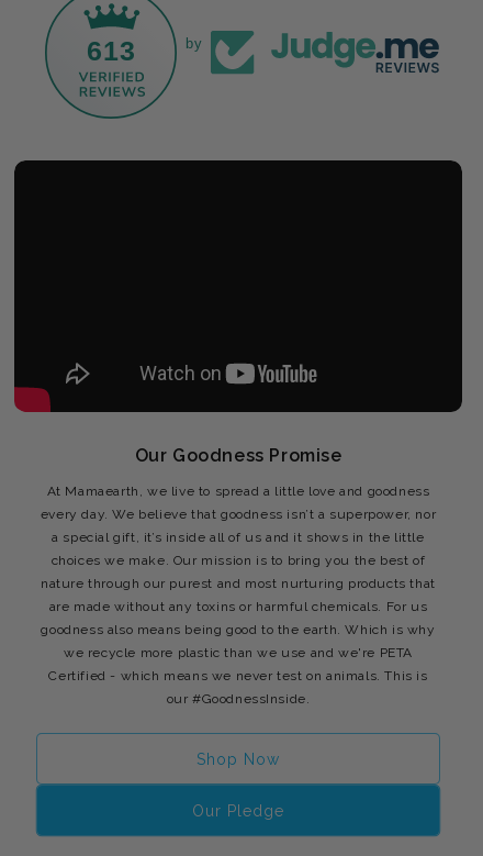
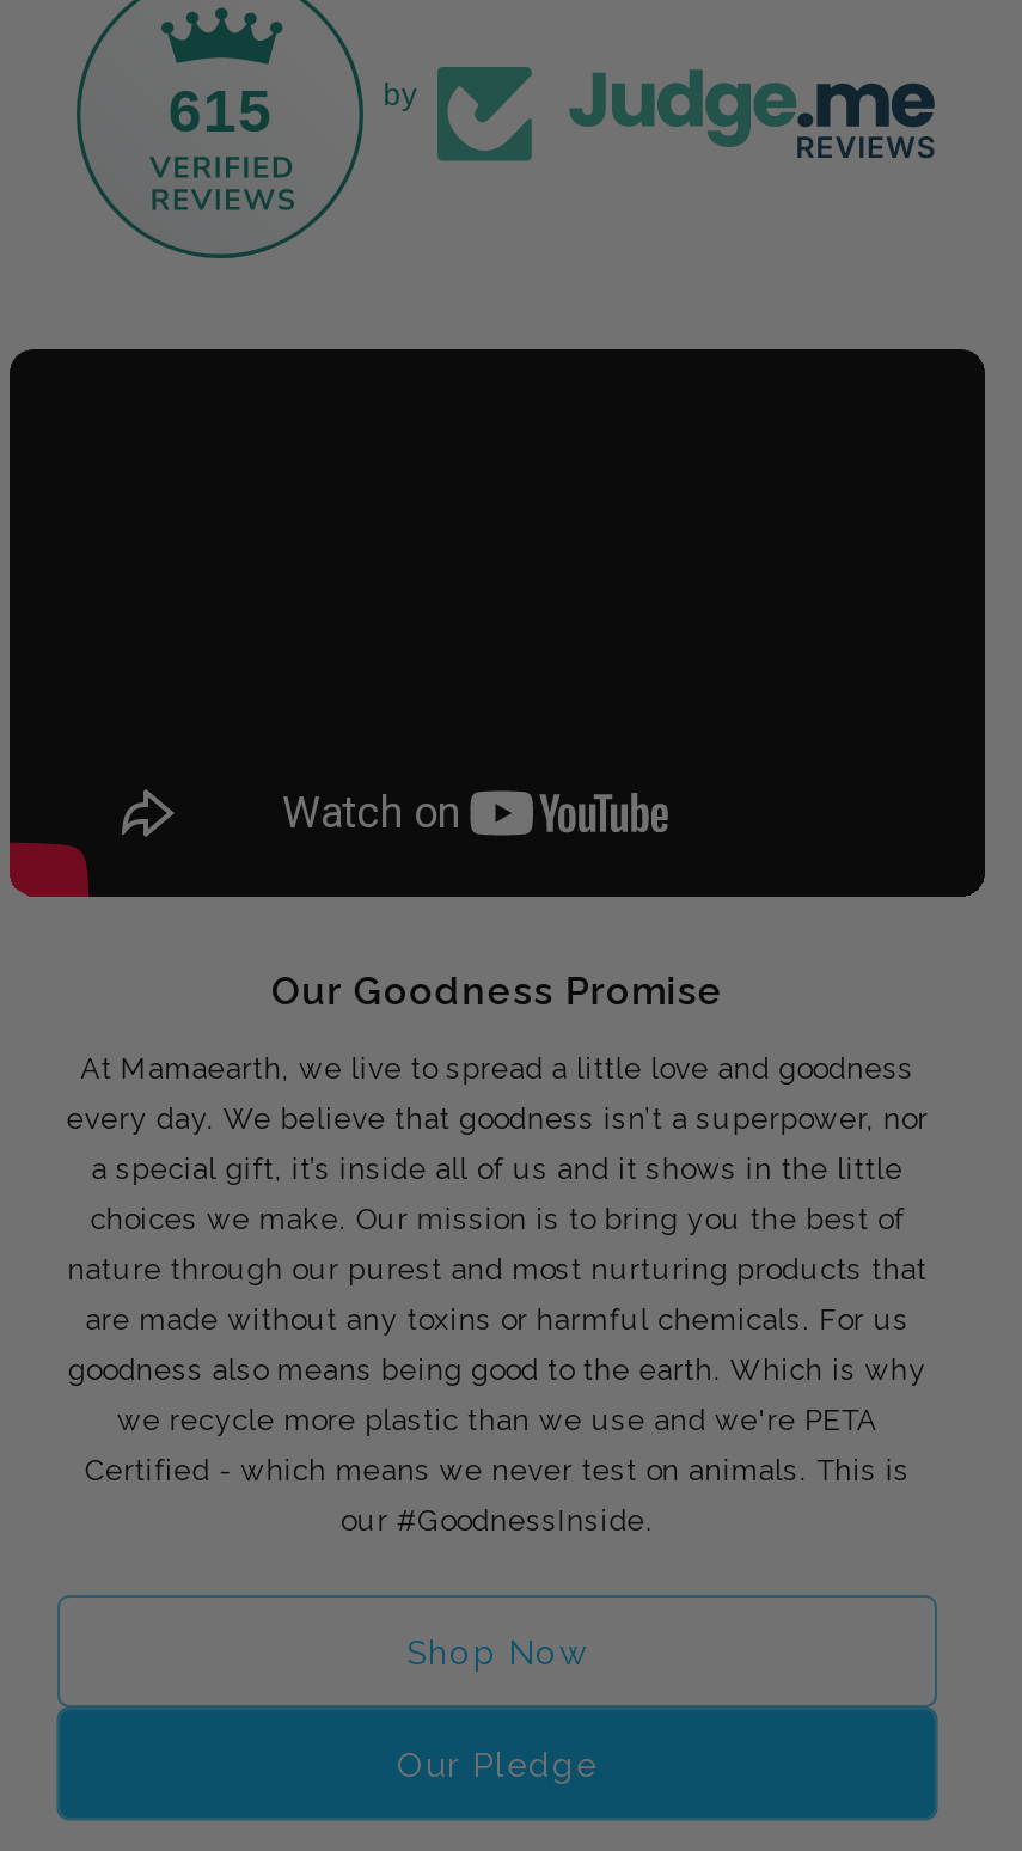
[87,35,135,65] 613 -> [168,76,273,143] 615

